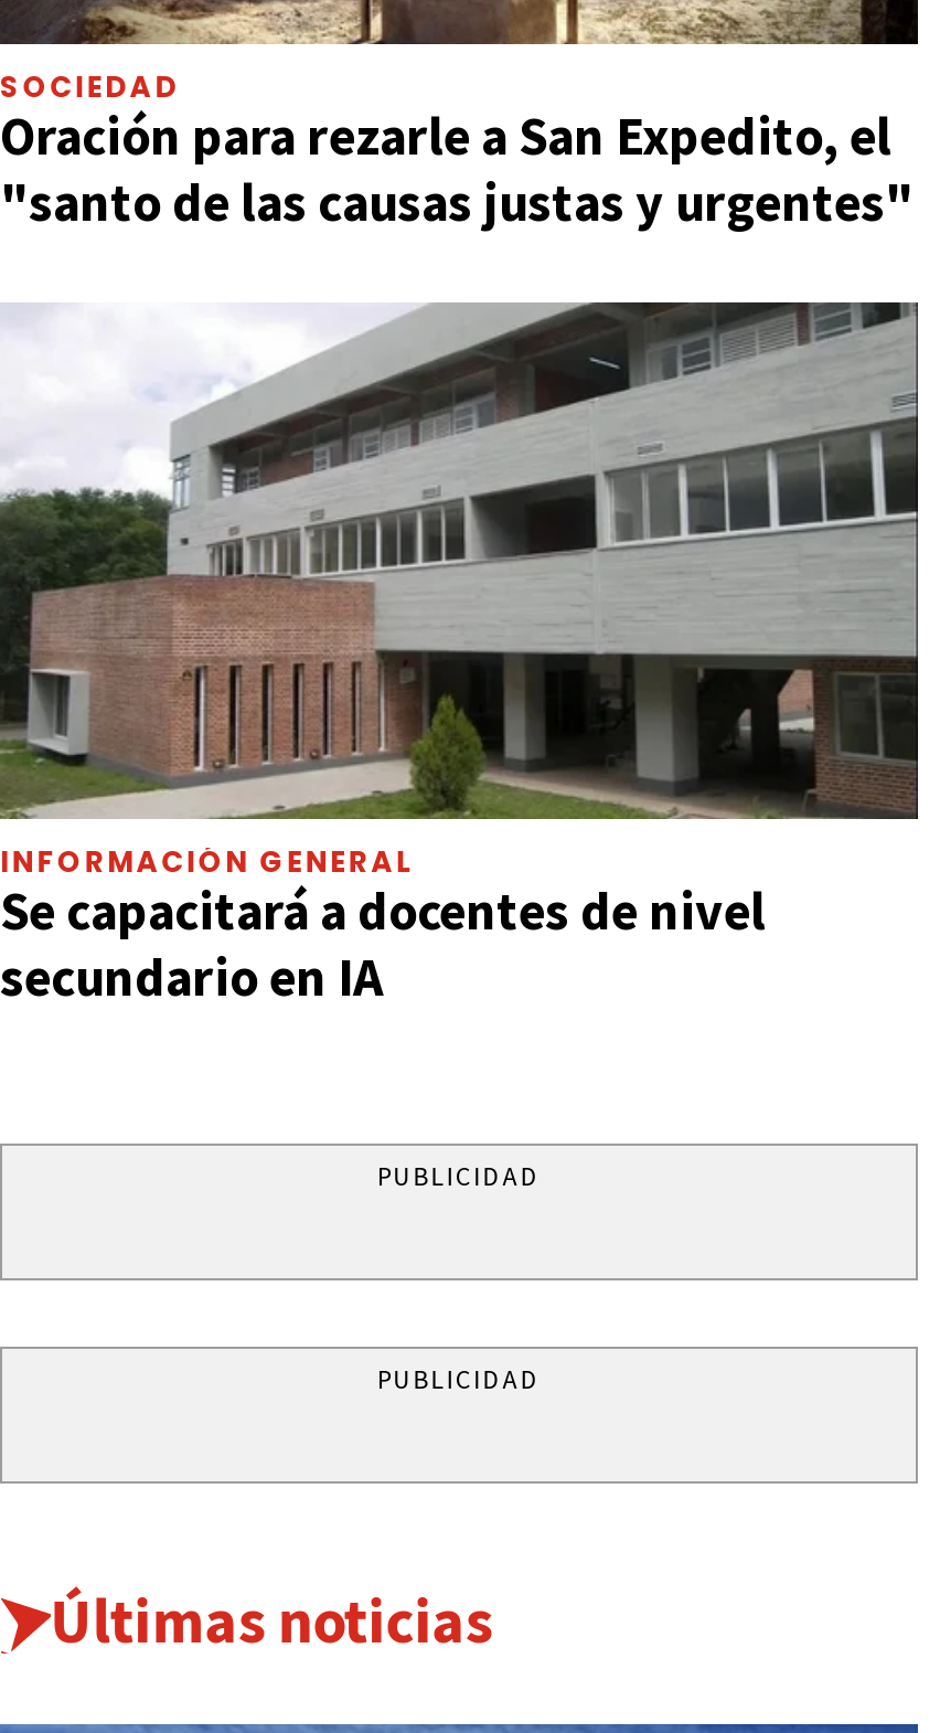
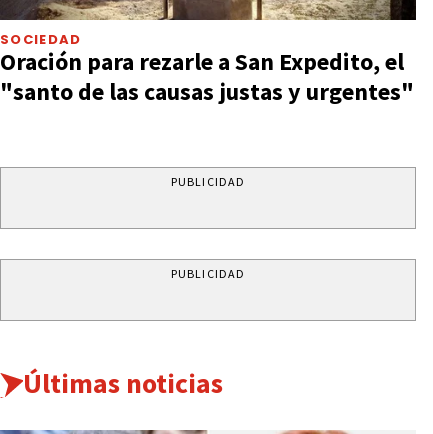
[0,300,918,1012] [image] | INFORMACIÓN GENERAL | Se capacitará a docentes de nivel | secundario en IA -> none

